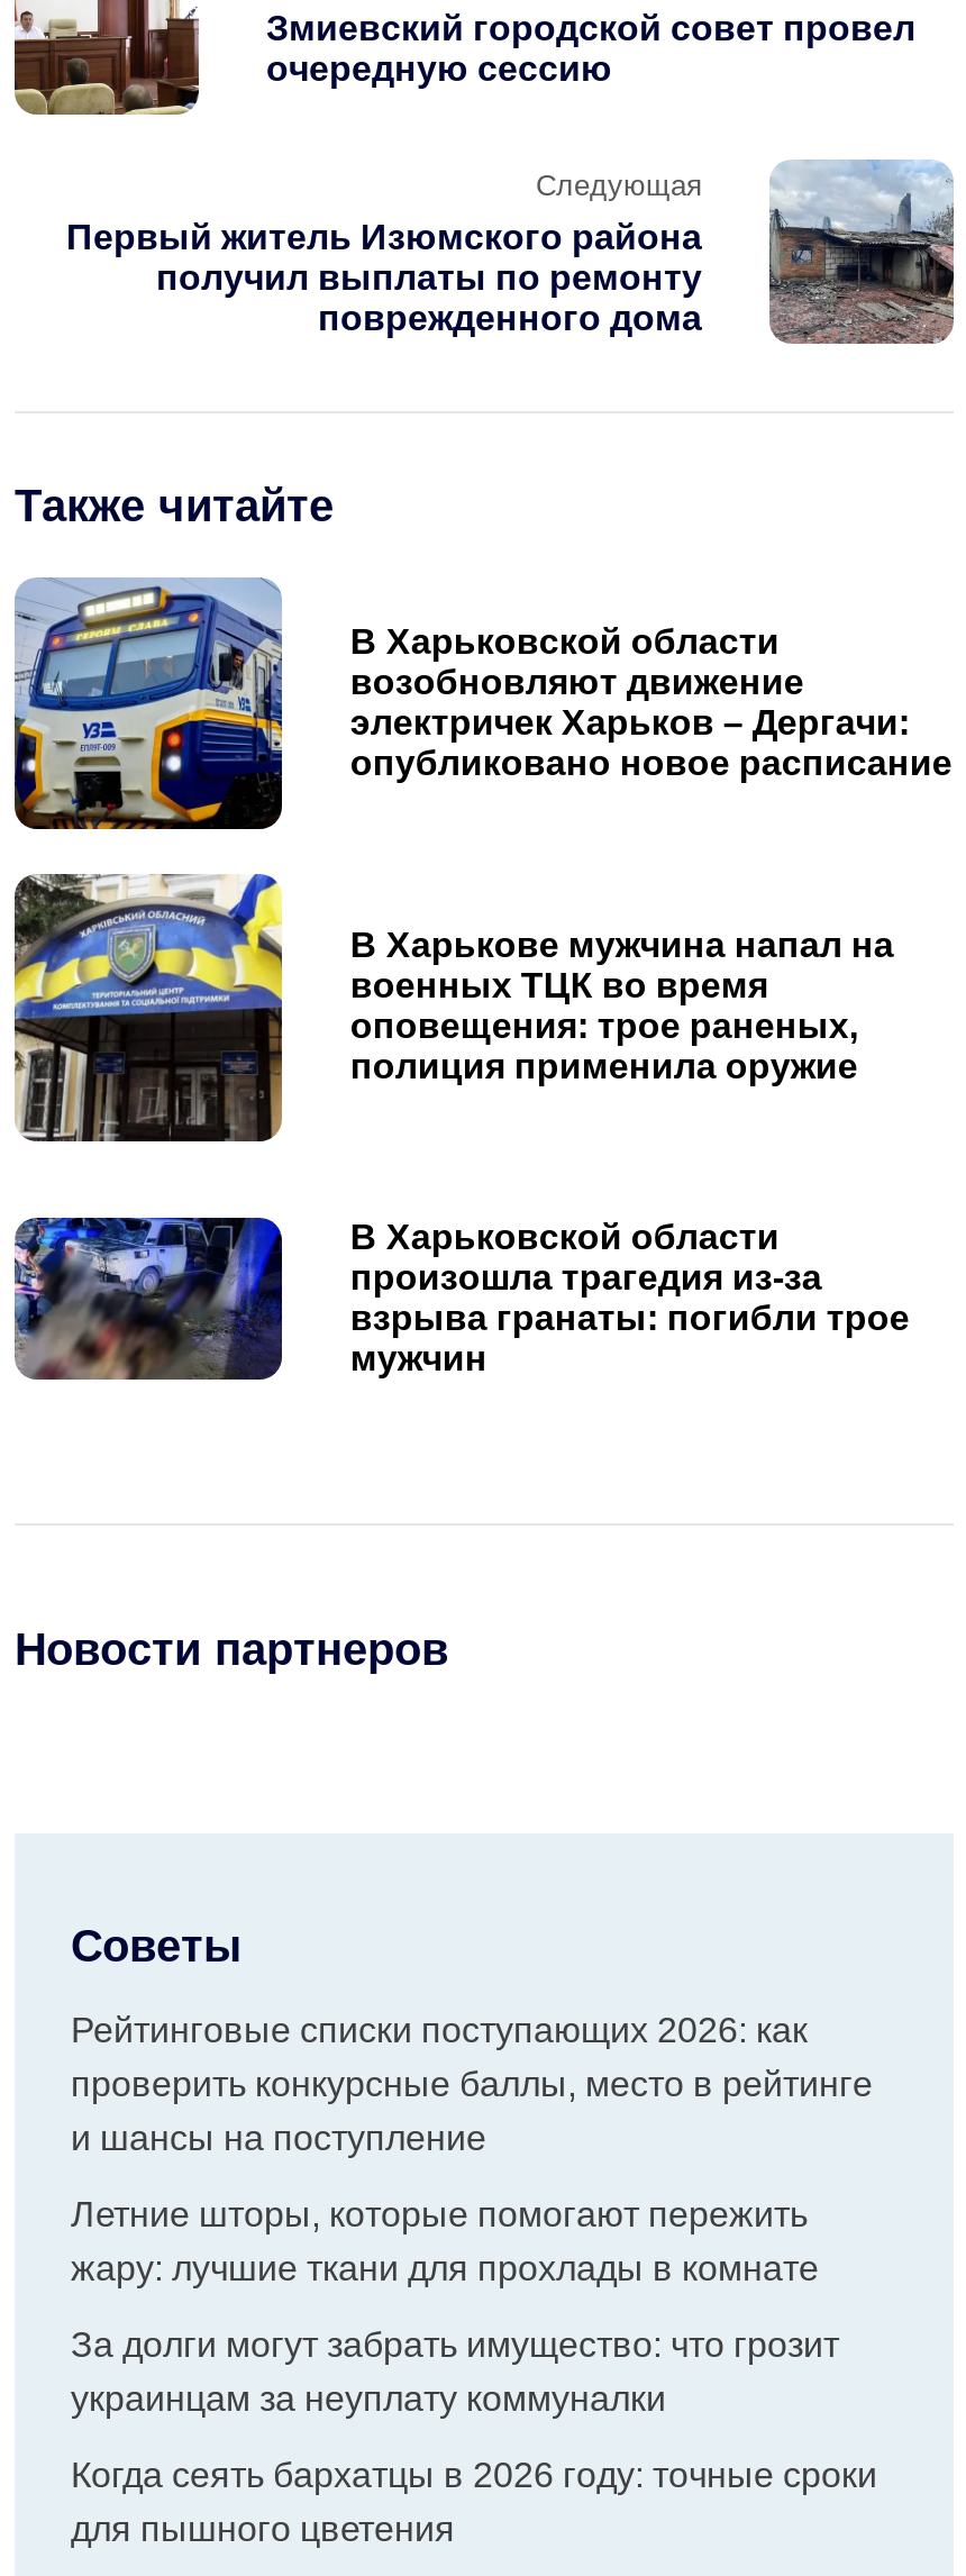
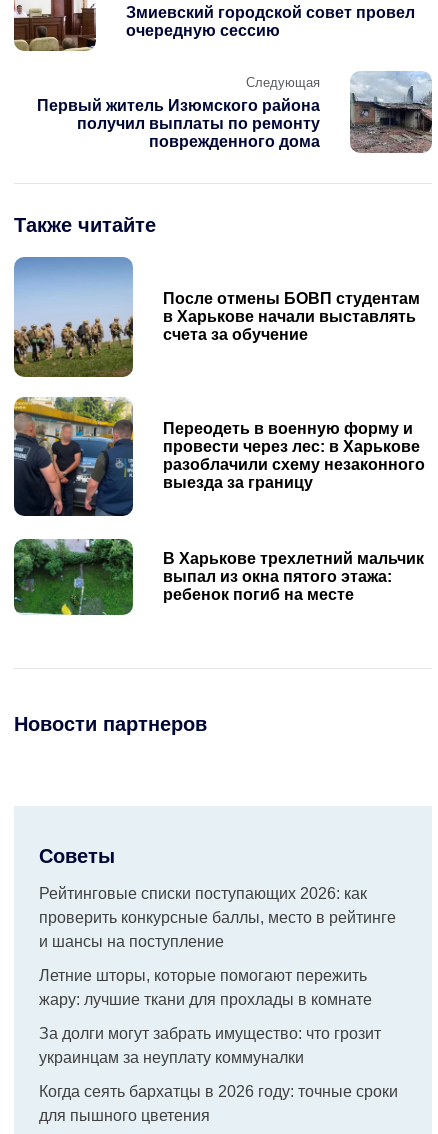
[12,582,952,847] [image] | В Харьковской области | возобновляют движение | электричек Харьков – Дергачи: | опубликовано новое расписание -> [13,257,420,378] [image] | После отмены БОВП студентам | в Харькове начали выставлять | счета за обучение
[12,872,894,1159] [image] | В Харькове мужчина напал на | военных ТЦК во время | оповещения: трое раненых, | полиция применила оружие -> [13,389,425,517] [image] | Переодеть в военную форму и | провести через лес: в Харькове | разоблачили схему незаконного | выезда за границу
[12,1216,909,1382] [image] | В Харьковской области | произошла трагедия из-за | взрыва гранаты: погибли трое | мужчин -> [13,538,424,616] [image] | В Харькове трехлетний мальчик | выпал из окна пятого этажа: | ребенок погиб на месте

